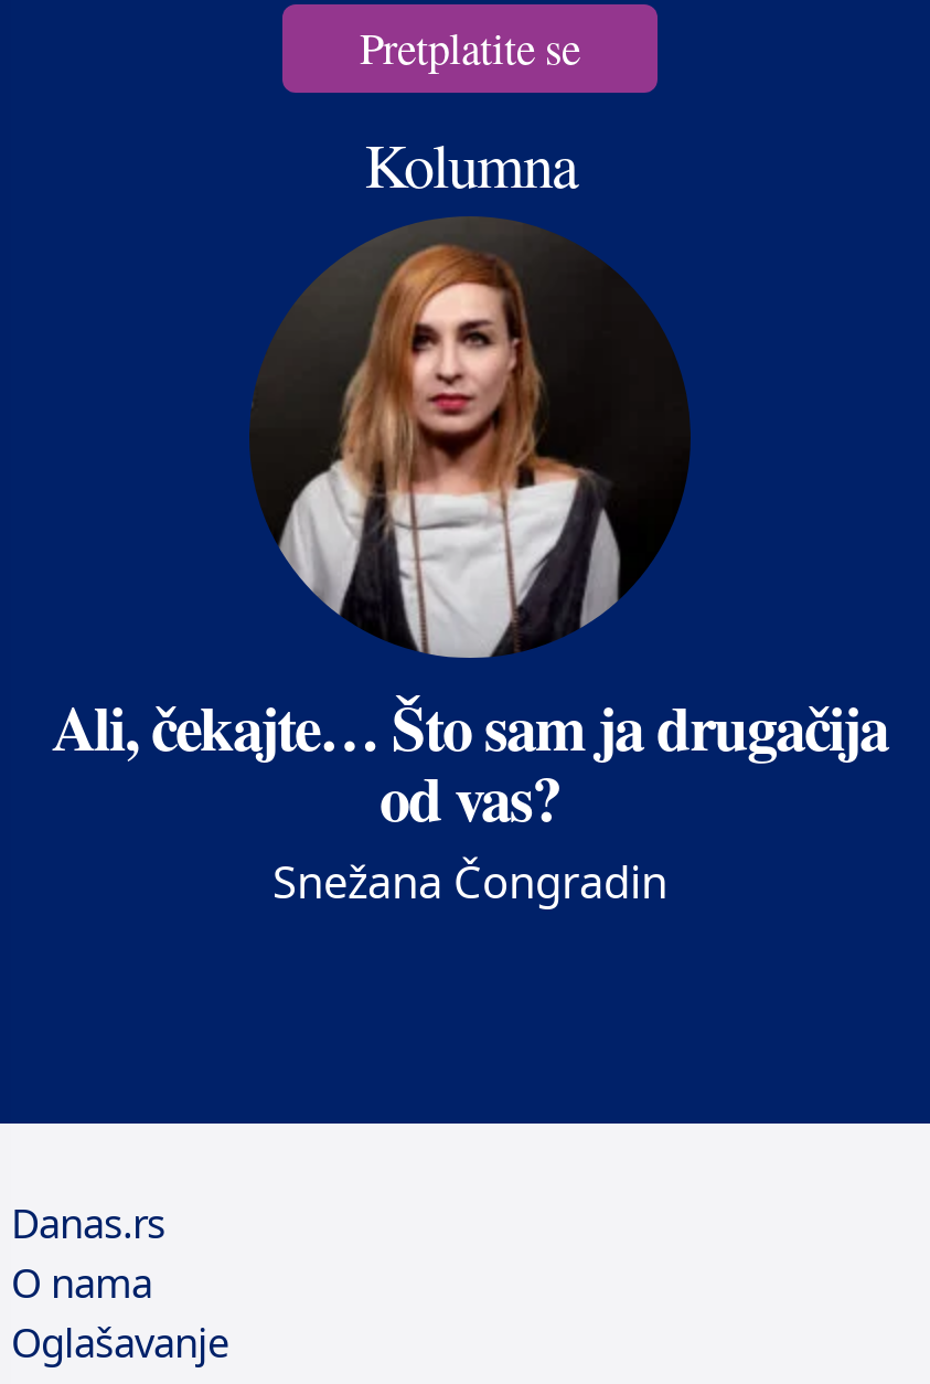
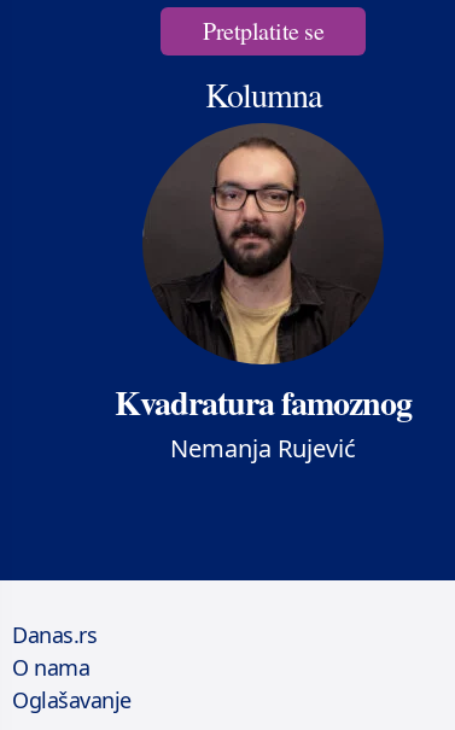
[52,233,888,912] [image] | Ali, čekajte… Što sam ja drugačija | od vas? | Snežana Čongradin -> [115,132,412,464] [image] | Kvadratura famoznog | Nemanja Rujević

